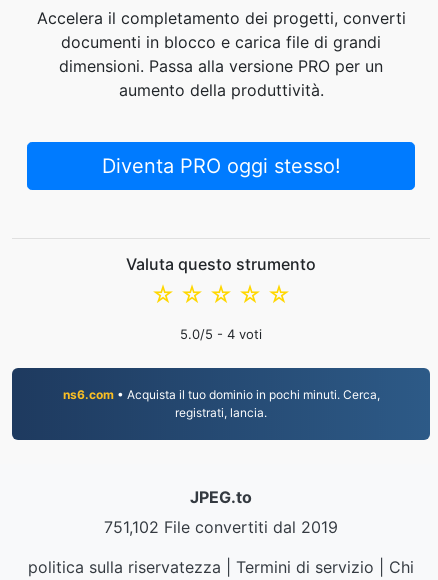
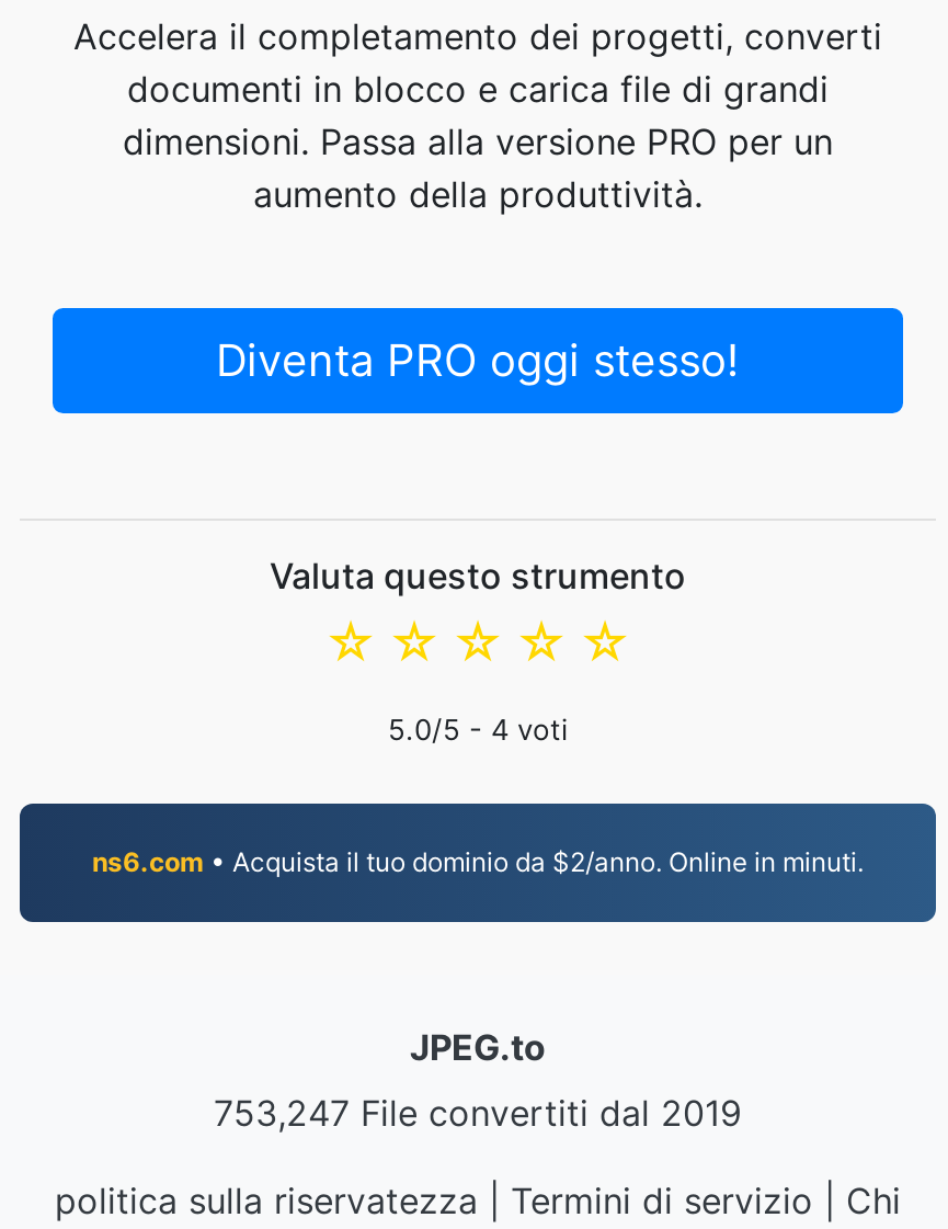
[62,387,379,420] ns6.com • Acquista il tuo dominio in pochi minuti. Cerca, | registrati, lancia. -> [92,845,864,878] ns6.com • Acquista il tuo dominio da $2/anno. Online in minuti.
[104,517,338,537] 751,102 File convertiti dal 2019 -> [214,1091,742,1135] 753,247 File convertiti dal 2019

